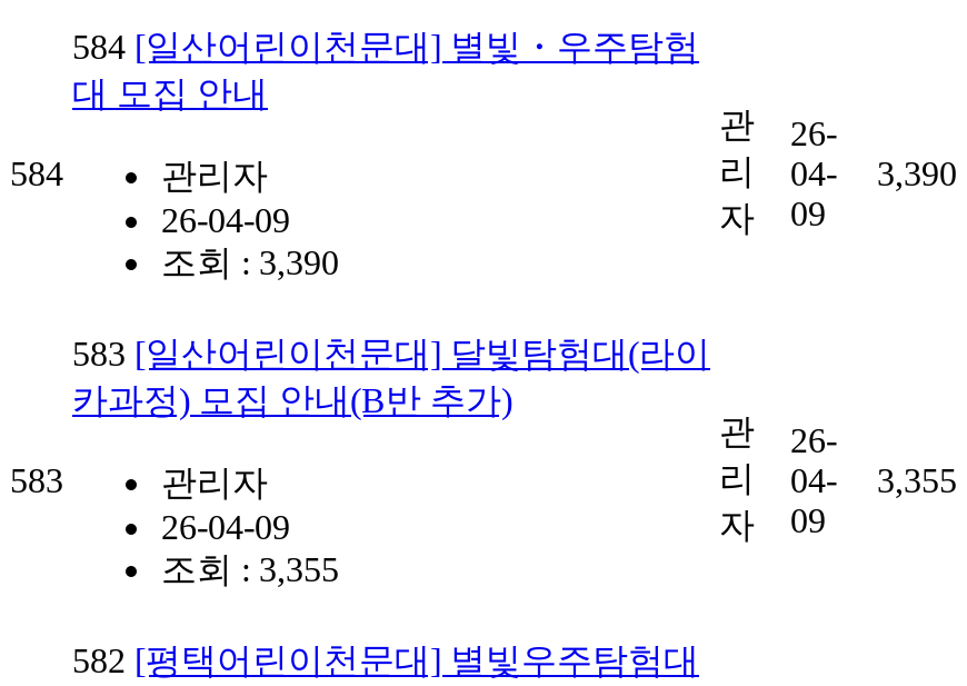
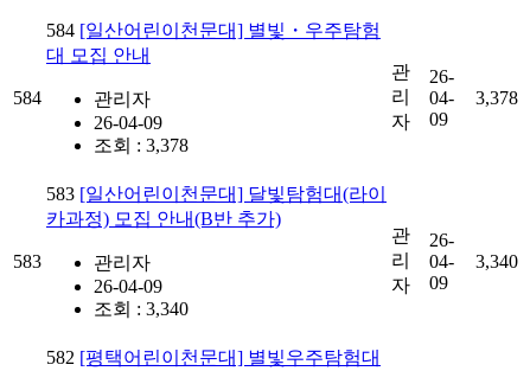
[719,152,957,192] 리 04- 3,390 -> [391,86,518,108] 리 04- 3,378
[161,243,339,281] 조회 : 3,390 -> [94,135,189,155] 조회 : 3,378
[719,459,957,499] 리 04- 3,355 -> [391,250,518,271] 리 04- 3,340
[161,550,339,588] 조회 : 3,355 -> [94,298,189,319] 조회 : 3,340

